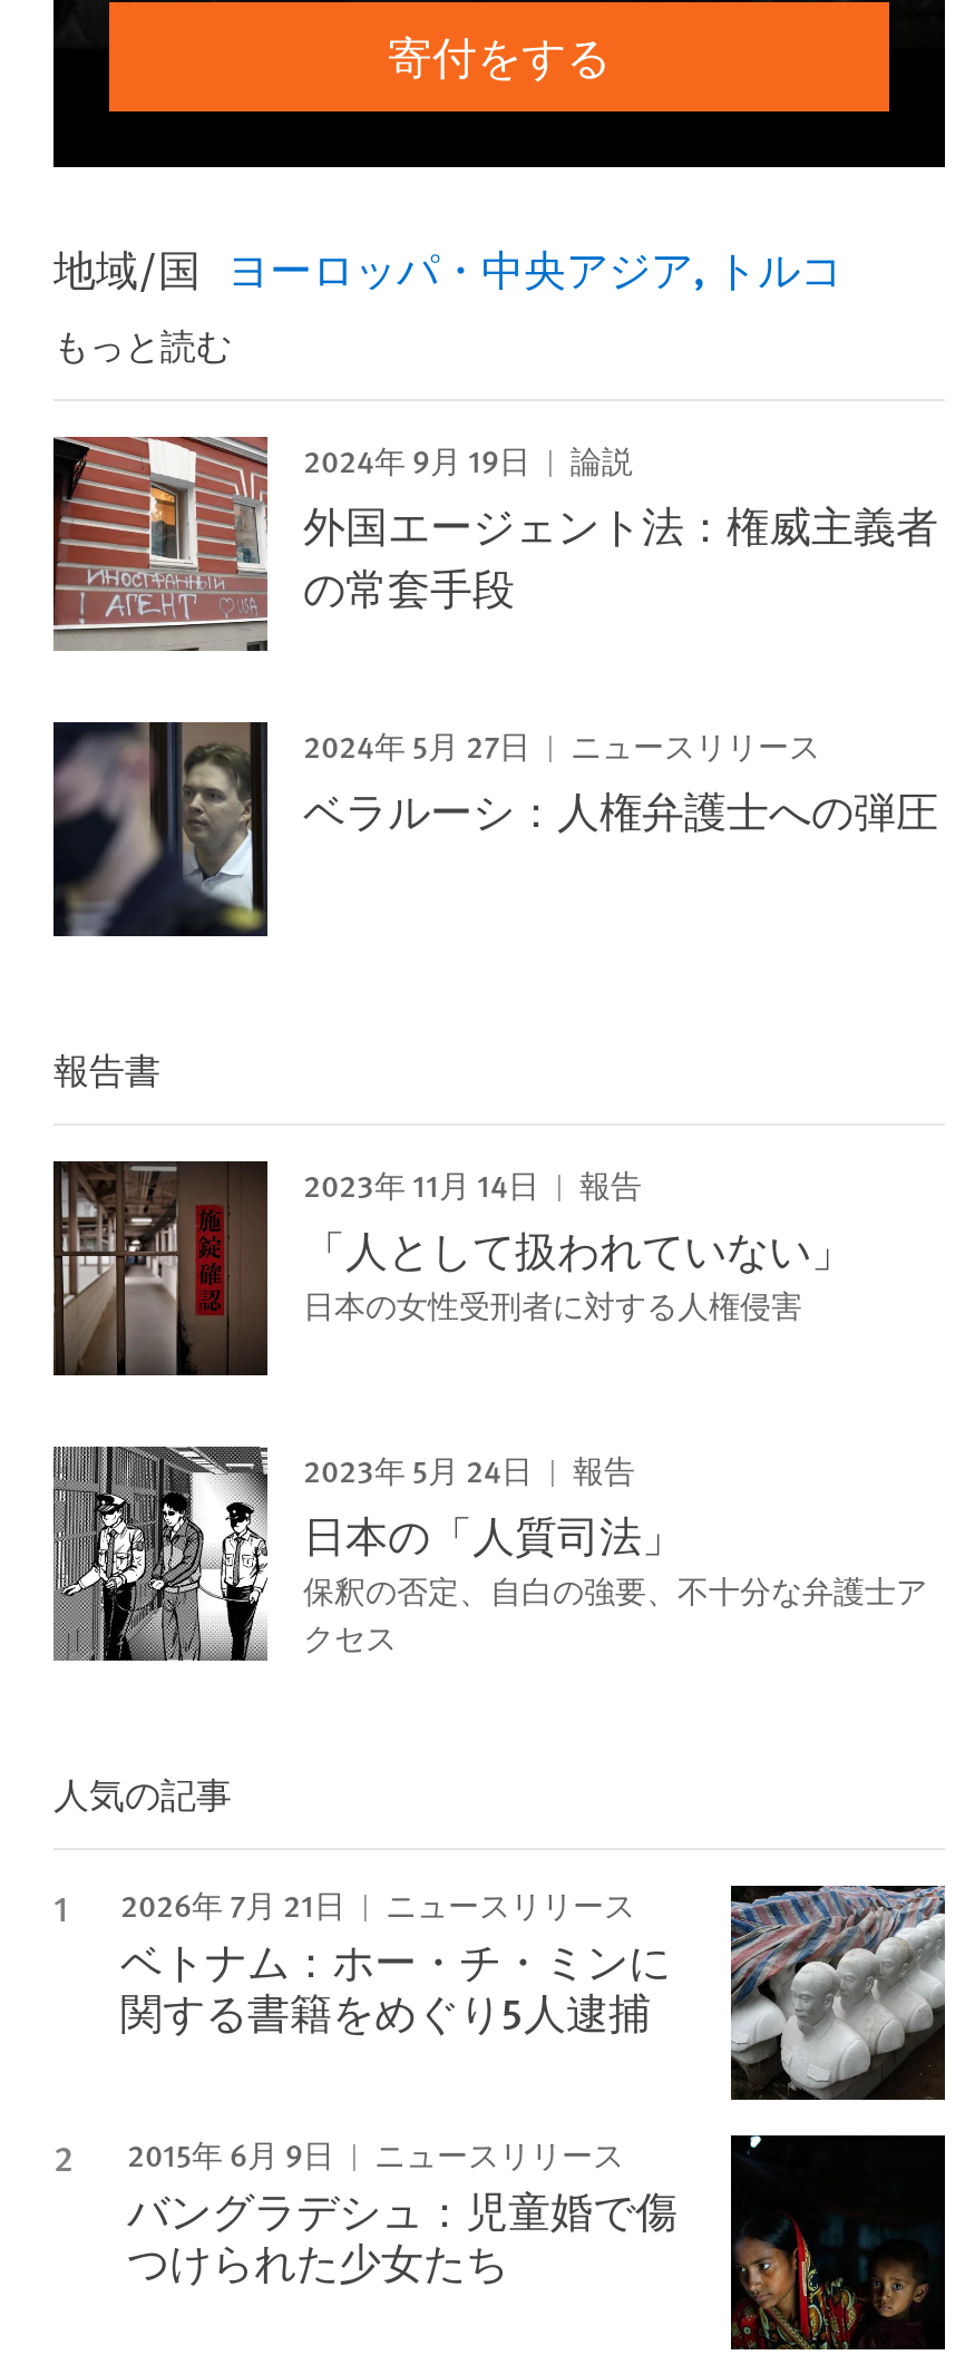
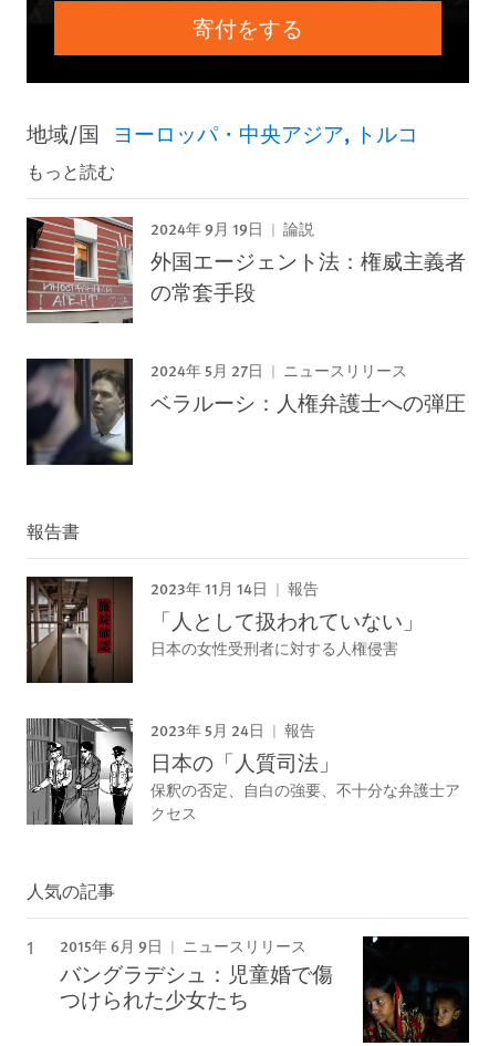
[120,1880,947,2100] [image] | 2026年 7月 21日 | ニュースリリース | ベトナム：ホー・チ・ミンに | 関する書籍をめぐり5人逮捕 -> none

